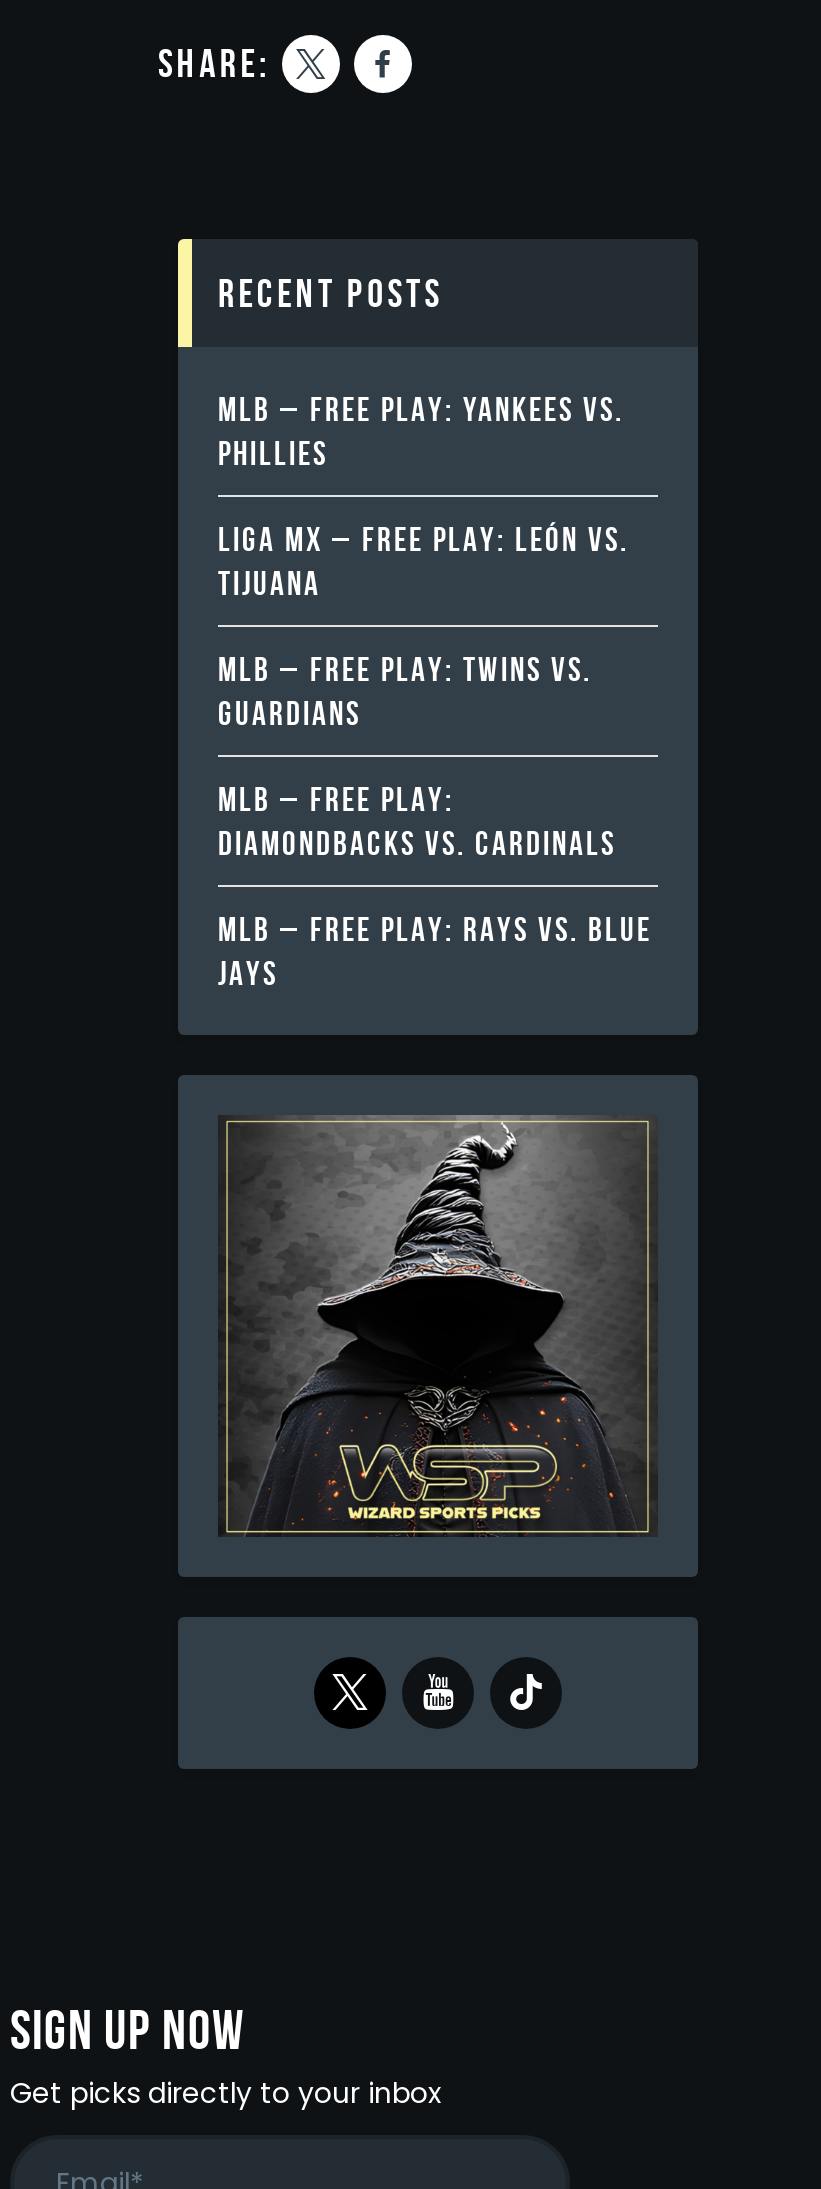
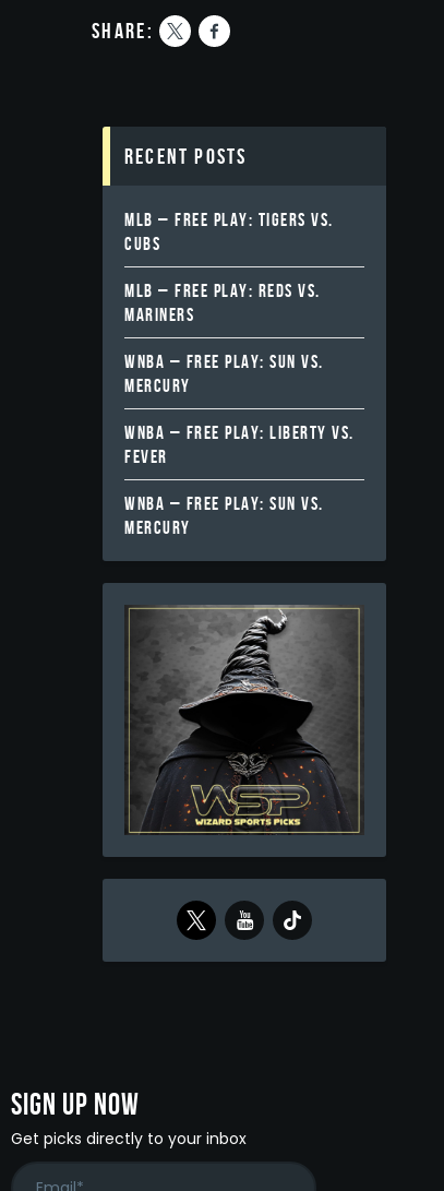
[218,390,624,470] MLB – FREE PLAY: YANKEES VS. | PHILLIES -> [124,209,333,253] MLB – FREE PLAY: TIGERS VS. | CUBS
[218,520,629,600] LIGA MX – FREE PLAY: LEÓN VS. | TIJUANA -> [124,280,320,324] MLB – FREE PLAY: REDS VS. | MARINERS
[218,650,592,730] MLB – FREE PLAY: TWINS VS. | GUARDIANS -> [124,351,323,395] WNBA – FREE PLAY: SUN VS. | MERCURY
[218,780,616,860] MLB – FREE PLAY: | DIAMONDBACKS VS. CARDINALS -> [124,422,354,466] WNBA – FREE PLAY: LIBERTY VS. | FEVER
[218,910,652,990] MLB – FREE PLAY: RAYS VS. BLUE | JAYS -> [124,493,323,537] WNBA – FREE PLAY: SUN VS. | MERCURY

